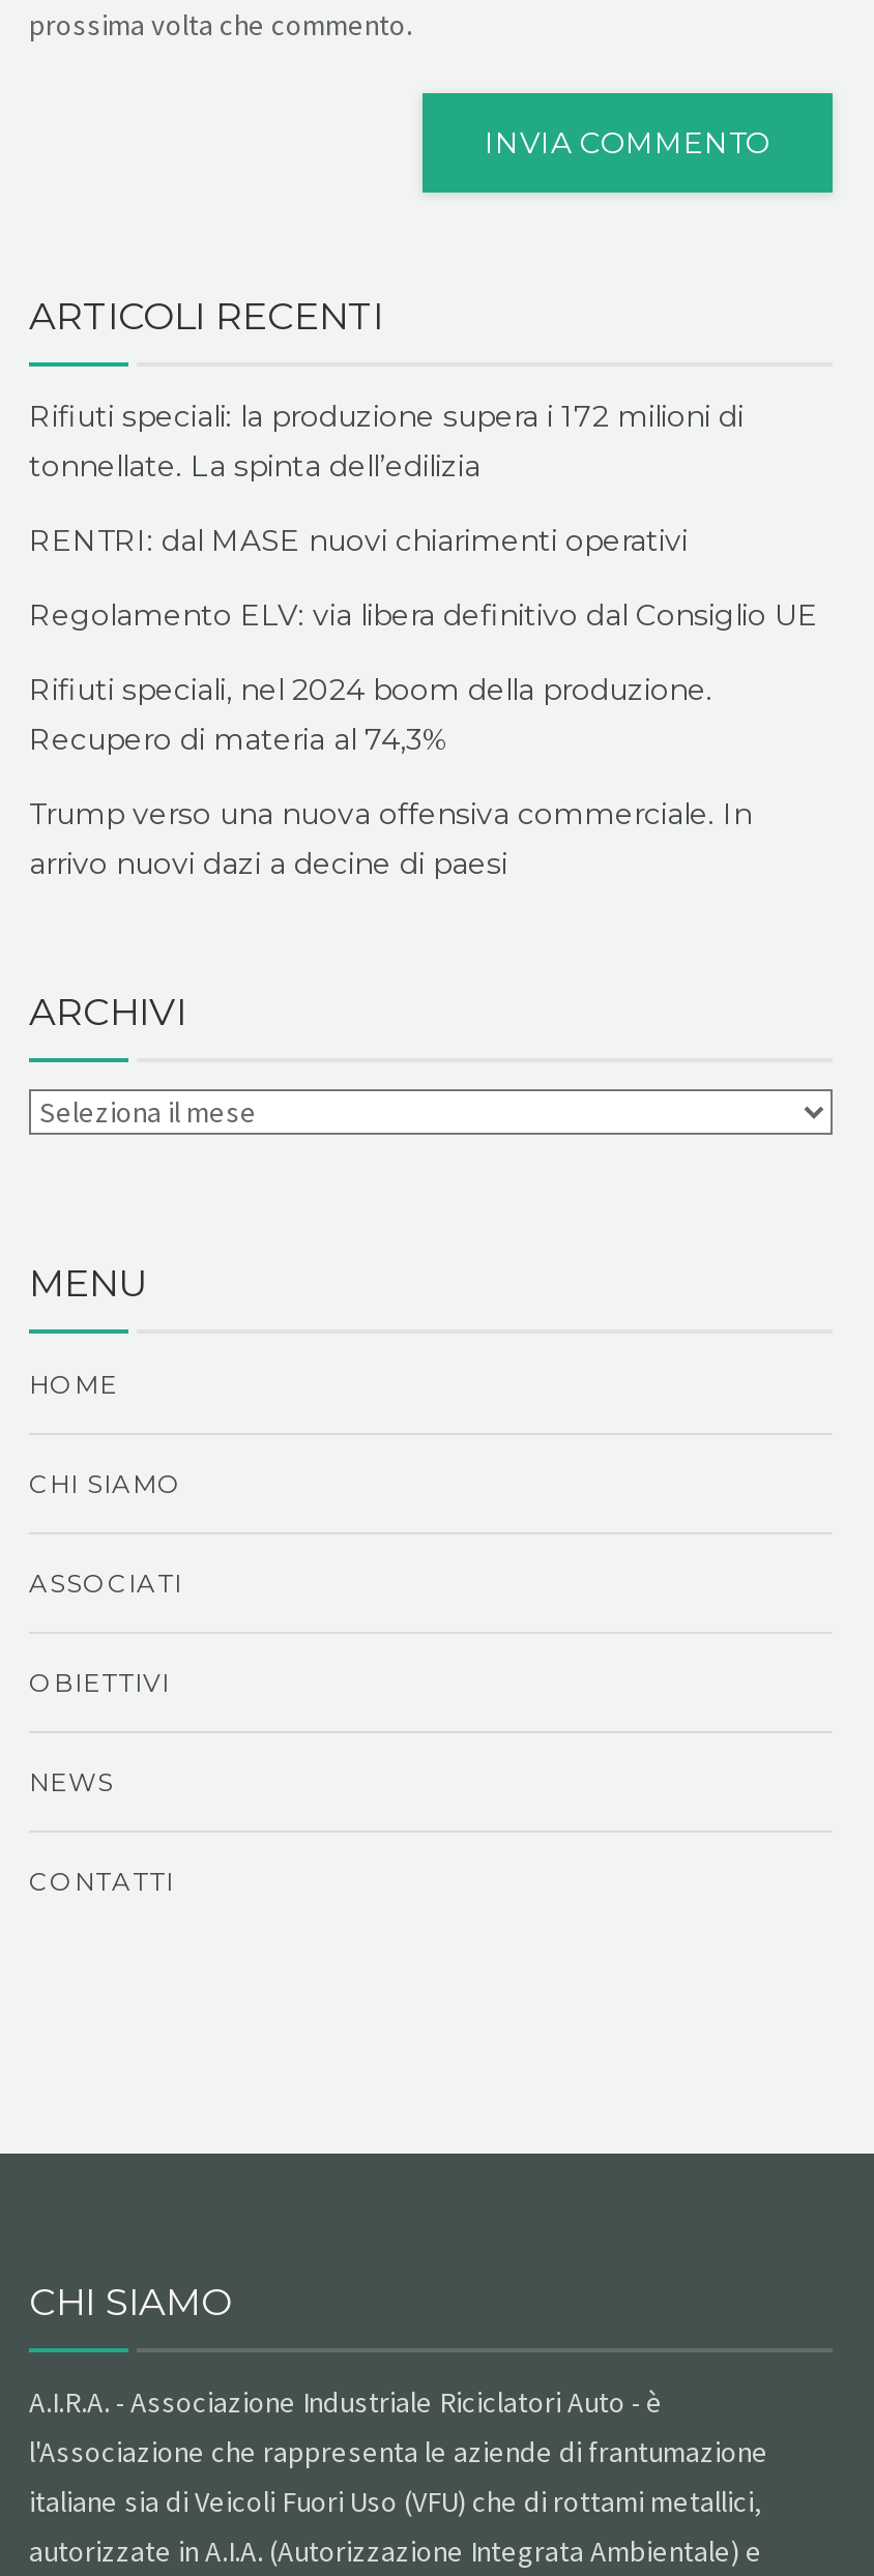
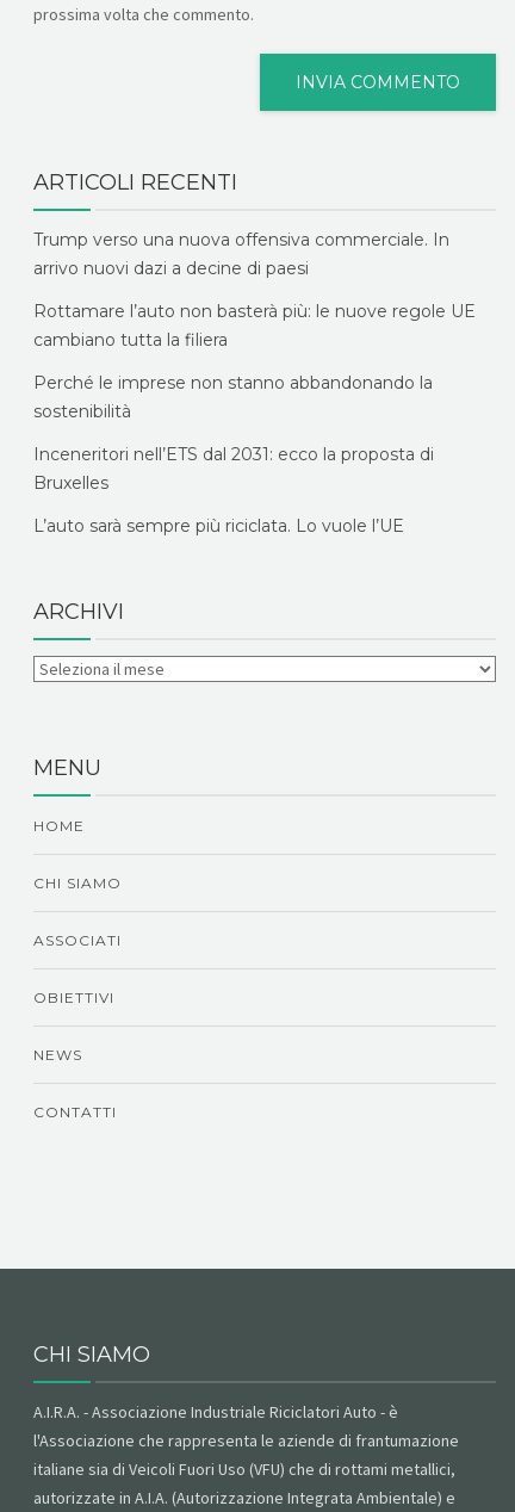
[29,398,818,758] Rifiuti speciali: la produzione supera i 172 milioni di | tonnellate. La spinta dell’edilizia | RENTRI: dal MASE nuovi chiarimenti operativi | Regolamento ELV: via libera definitivo dal Consiglio UE | Rifiuti speciali, nel 2024 boom della produzione. | Recupero di materia al 74,3% -> none
moved [29,796,752,883] -> [33,229,449,279]: Trump verso una nuova offensiva commerciale. In | arrivo nuovi dazi a decine di paesi
none -> [33,301,476,537] Rottamare l’auto non basterà più: le nuove regole UE | cambiano tutta la filiera | Perché le imprese non stanno abbandonando la | sostenibilità | Inceneritori nell’ETS dal 2031: ecco la proposta di | Bruxelles | L’auto sarà sempre più riciclata. Lo vuole l’UE

